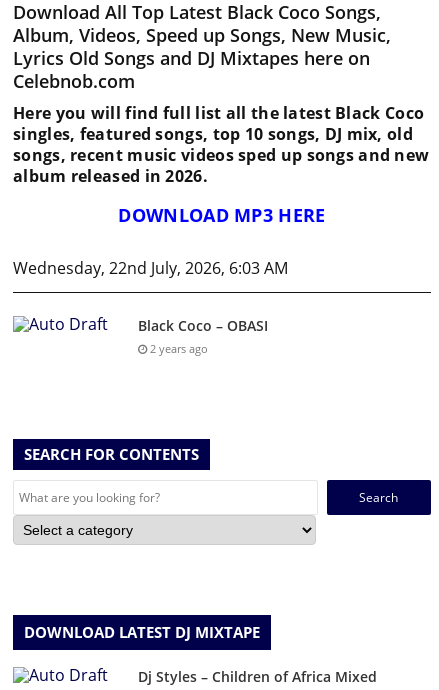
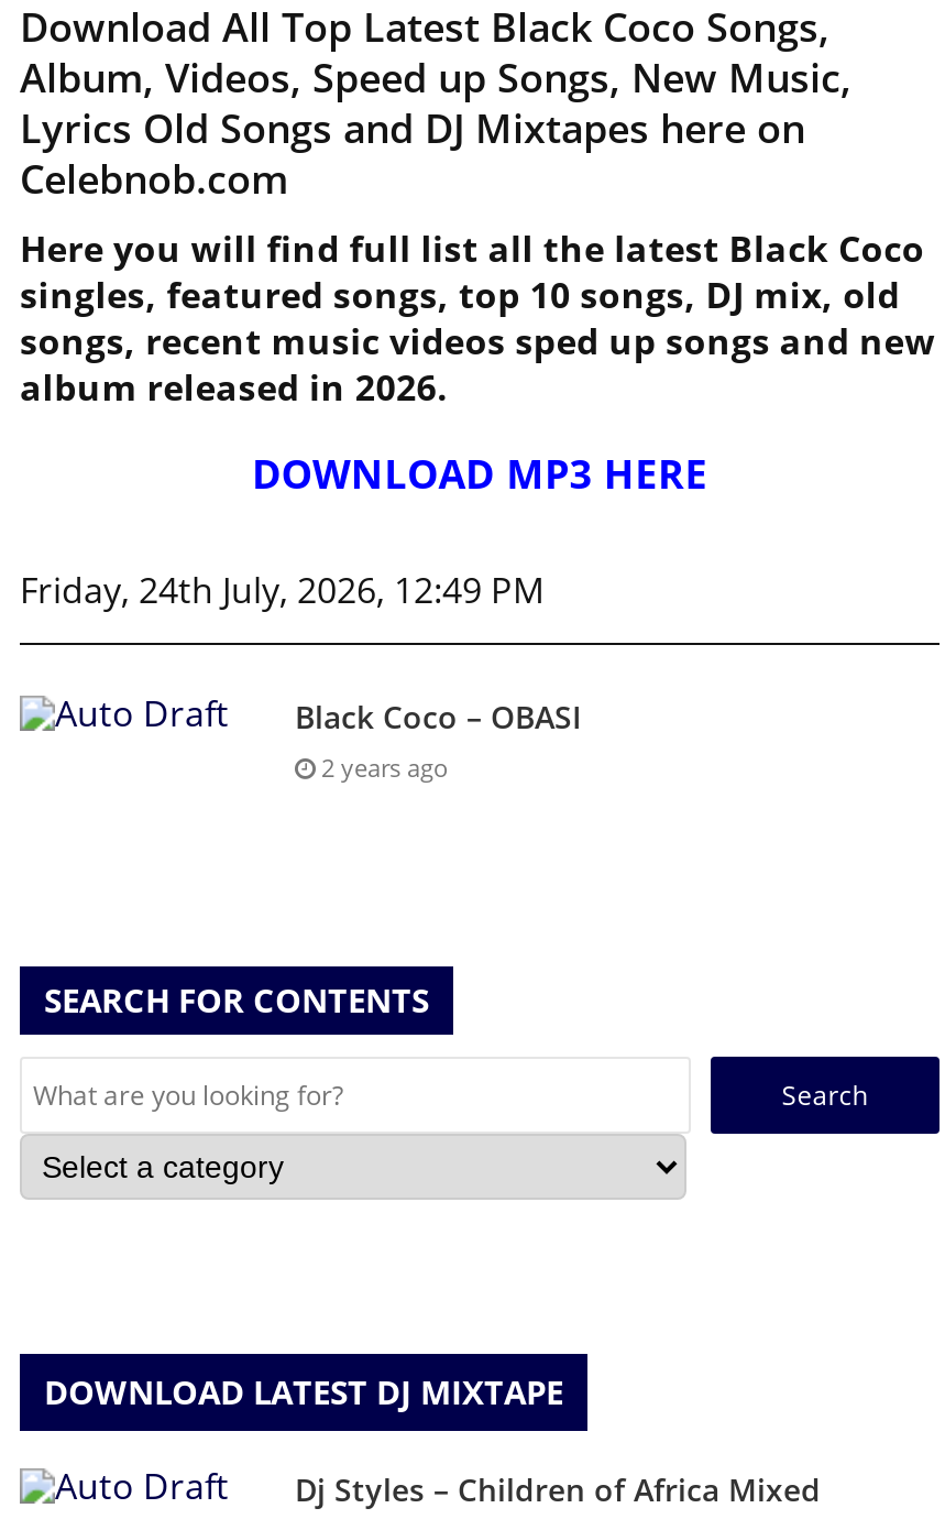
[13,257,288,279] Wednesday, 22nd July, 2026, 6:03 AM -> [20,566,543,615] Friday, 24th July, 2026, 12:49 PM

